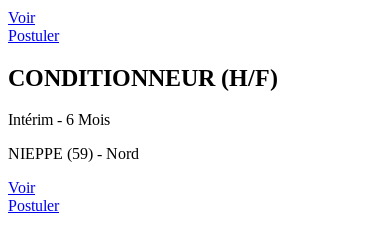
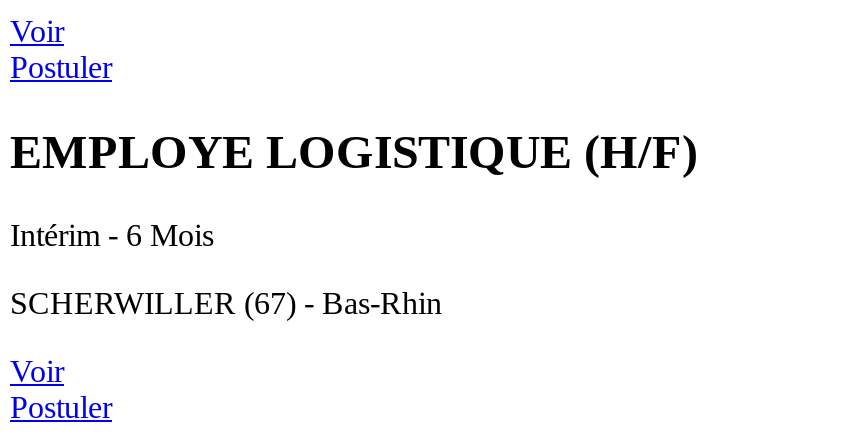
[8,64,278,90] CONDITIONNEUR (H/F) -> [10,125,698,177] EMPLOYE LOGISTIQUE (H/F)
[8,145,139,162] NIEPPE (59) - Nord -> [10,287,442,321] SCHERWILLER (67) - Bas-Rhin

